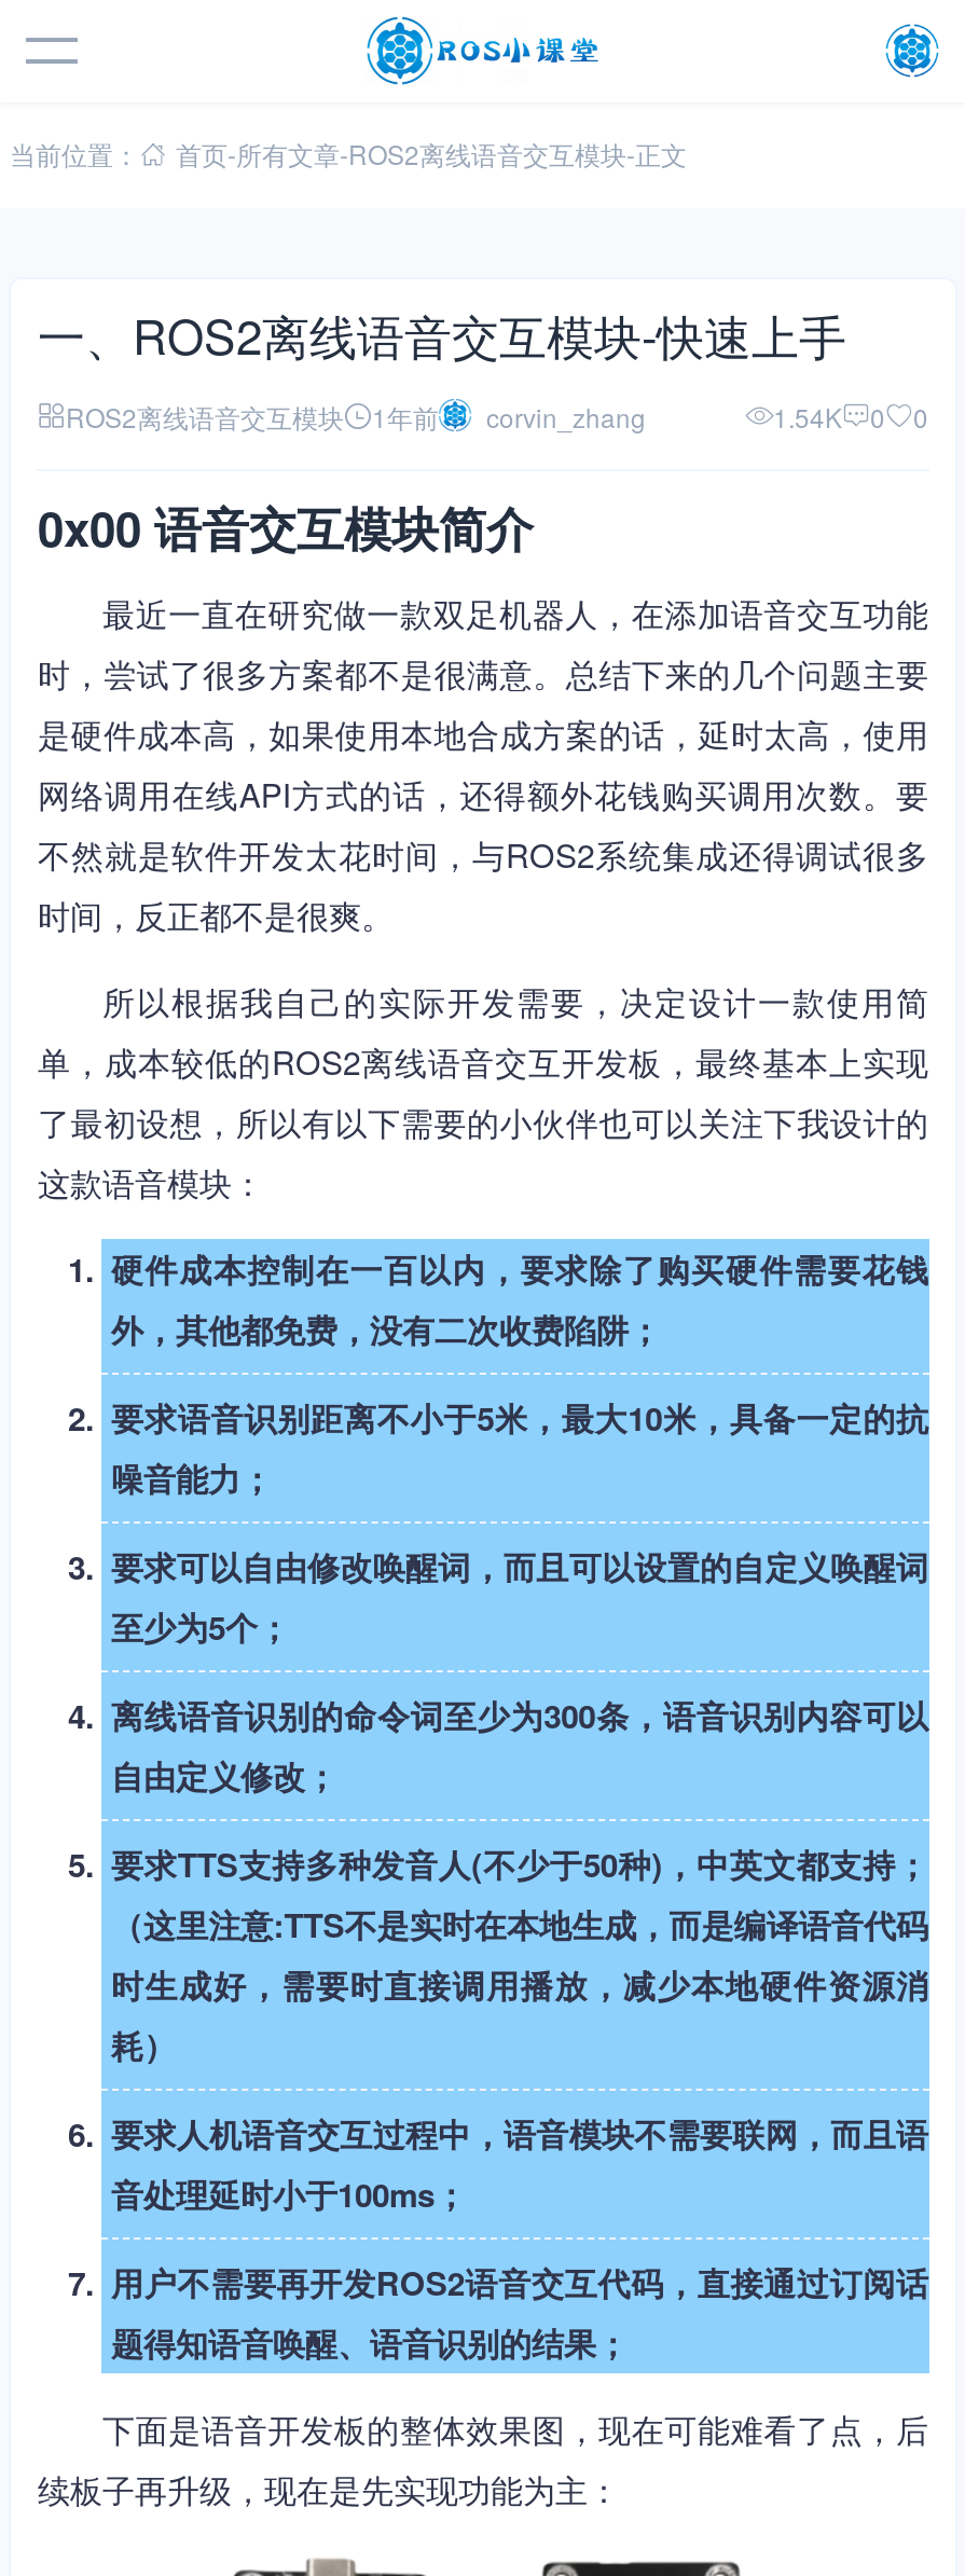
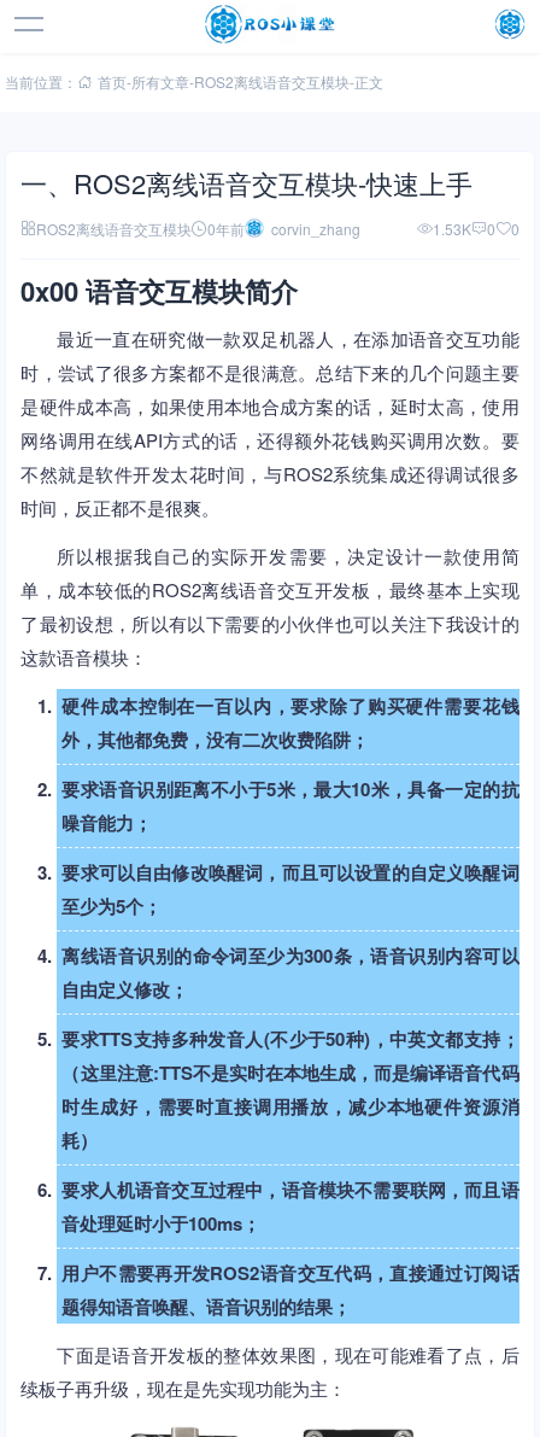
[372,398,439,435] 1年前 -> [208,218,245,239] 0年前
[773,398,842,435] 1.54K -> [432,218,471,239] 1.53K

